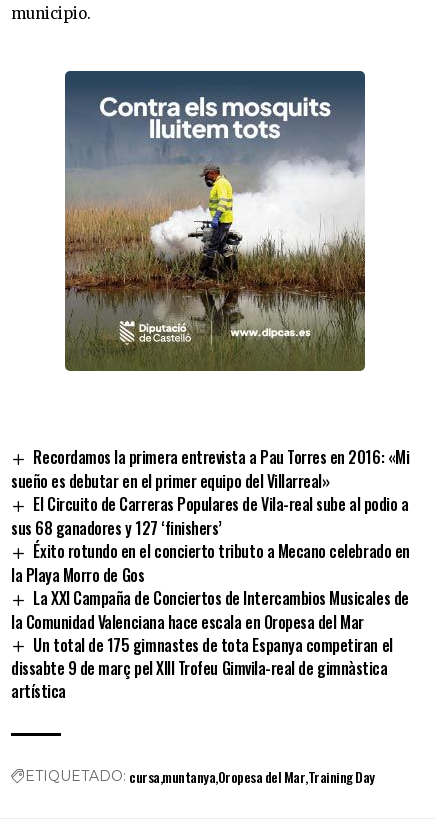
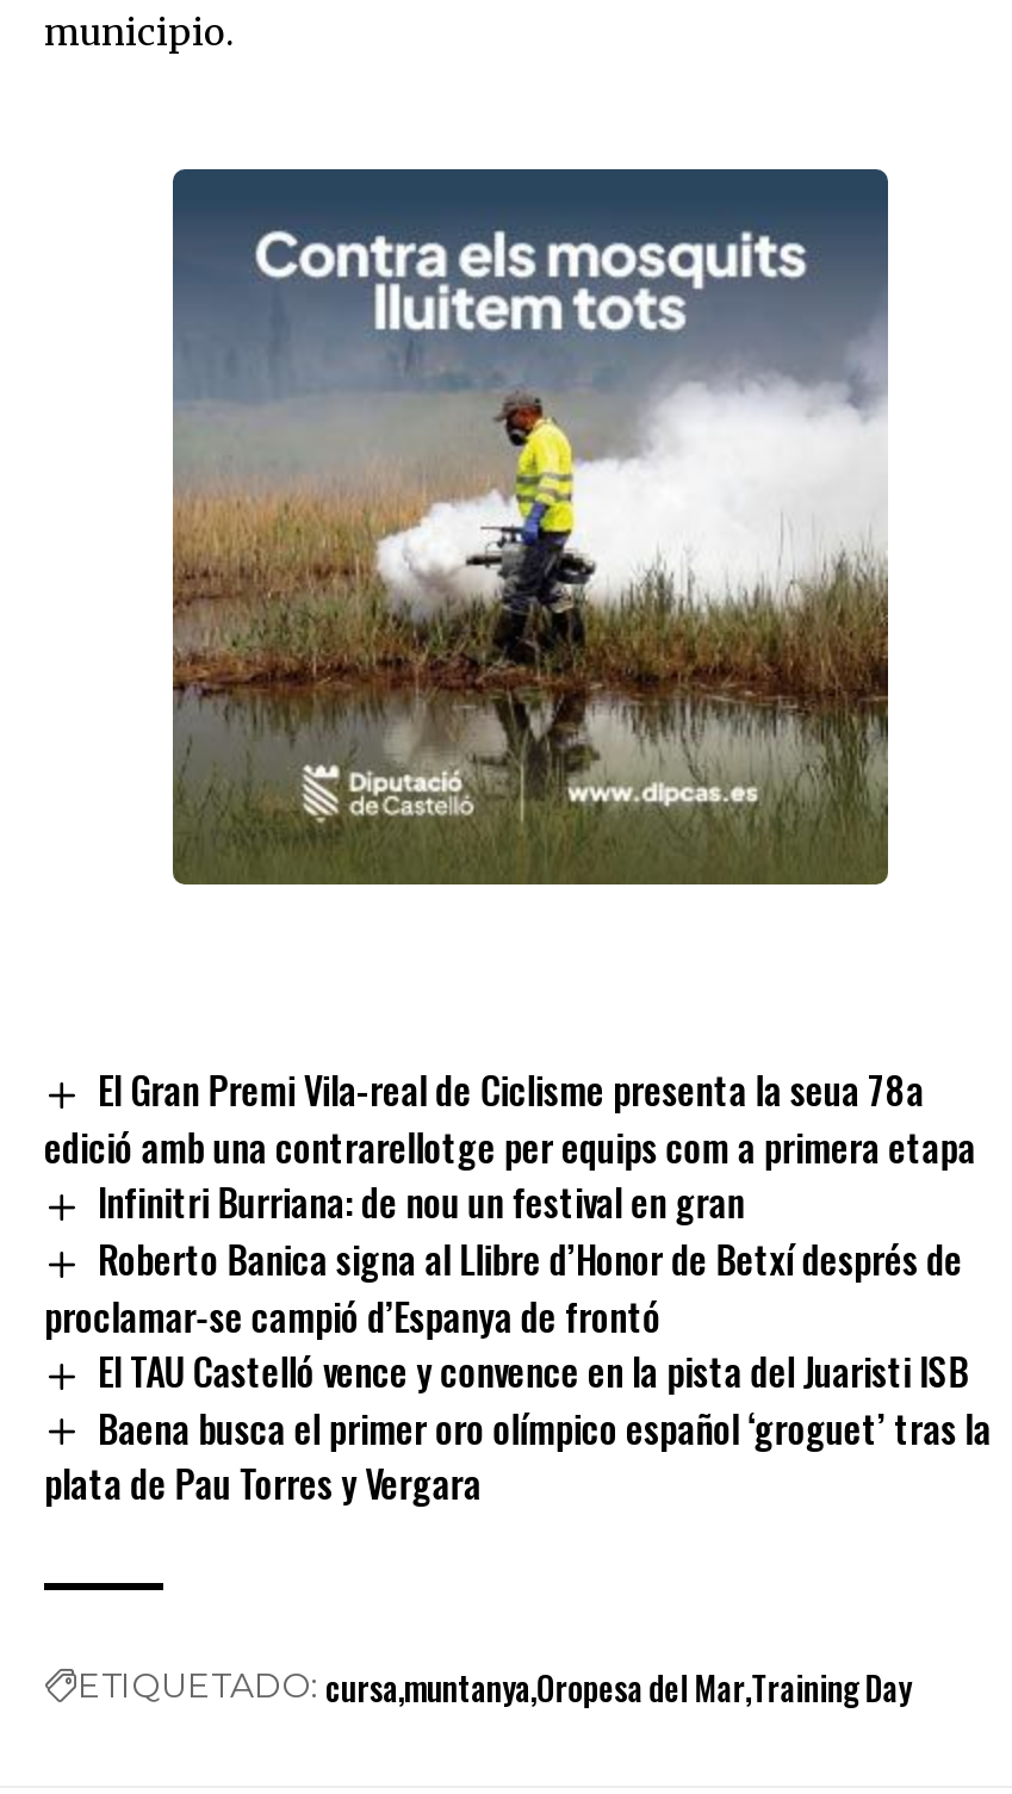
[11,445,410,703] Recordamos la primera entrevista a Pau Torres en 2016: «Mi | sueño es debutar en el primer equipo del Villarreal» | El Circuito de Carreras Populares de Vila-real sube al podio a | sus 68 ganadores y 127 ‘finishers’ | Éxito rotundo en el concierto tributo a Mecano celebrado en | la Playa Morro de Gos | La XXI Campaña de Conciertos de Intercambios Musicales de | la Comunidad Valenciana hace escala en Oropesa del Mar | Un total de 175 gimnastes de tota Espanya competiran el | dissabte 9 de març pel XIII Trofeu Gimvila-real de gimnàstica | artística -> [44,1061,991,1513] El Gran Premi Vila-real de Ciclisme presenta la seua 78a | edició amb una contrarellotge per equips com a primera etapa | Infinitri Burriana: de nou un festival en gran | Roberto Banica signa al Llibre d’Honor de Betxí després de | proclamar-se campió d’Espanya de frontó | El TAU Castelló vence y convence en la pista del Juaristi ISB | Baena busca el primer oro olímpico español ‘groguet’ tras la | plata de Pau Torres y Vergara

